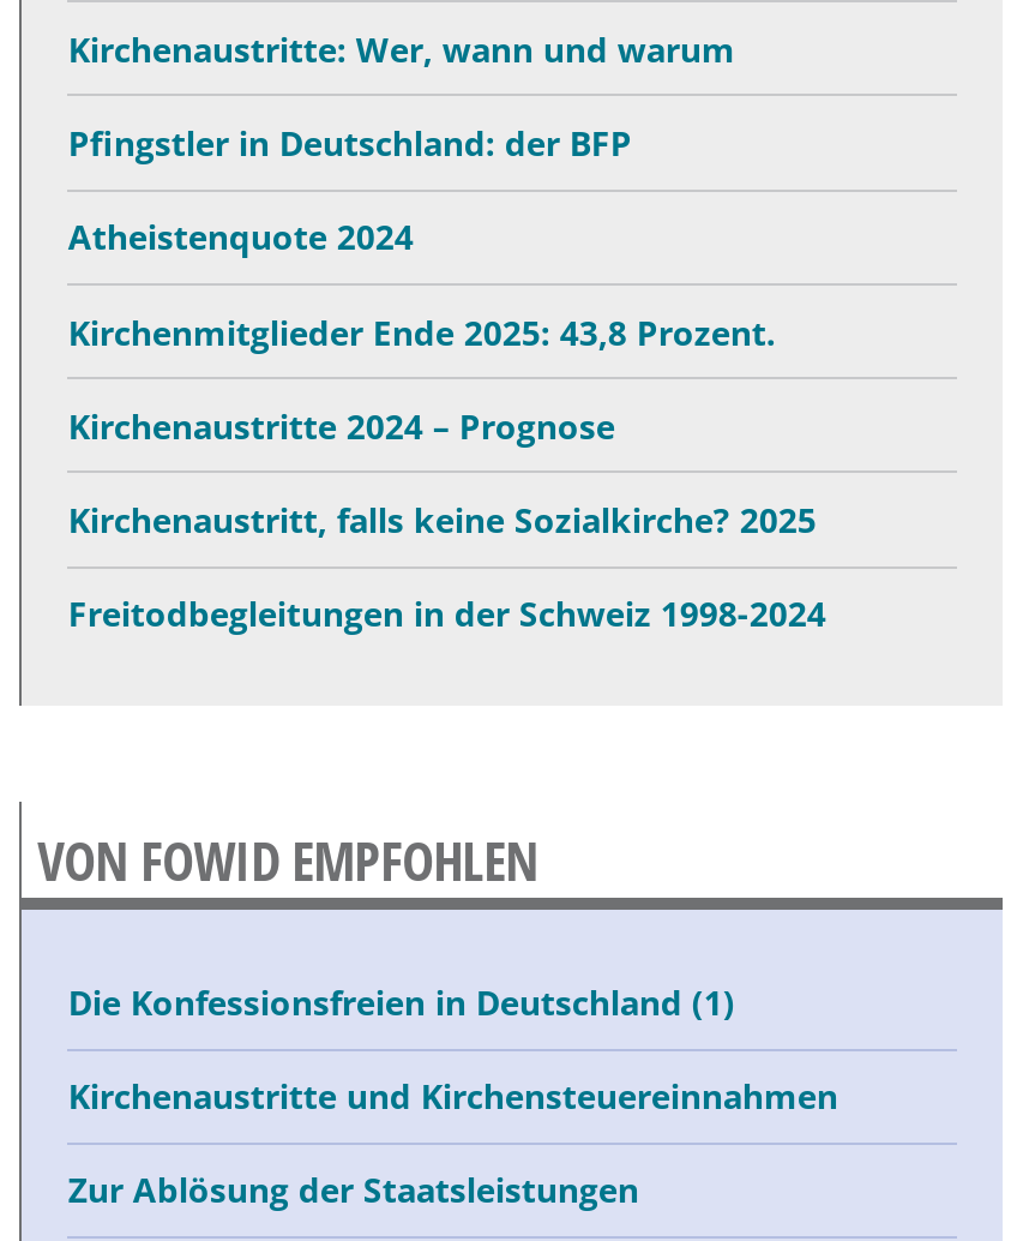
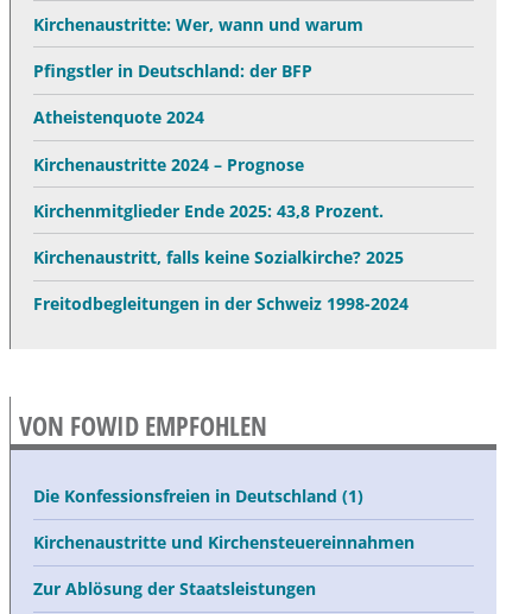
moved [68,309,776,354] -> [34,199,384,222]: Kirchenmitglieder Ende 2025: 43,8 Prozent.
moved [68,403,615,448] -> [34,153,305,175]: Kirchenaustritte 2024 – Prognose

